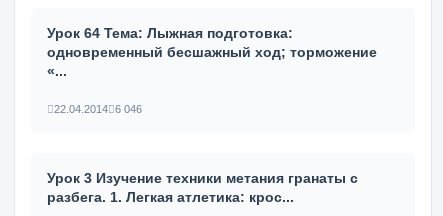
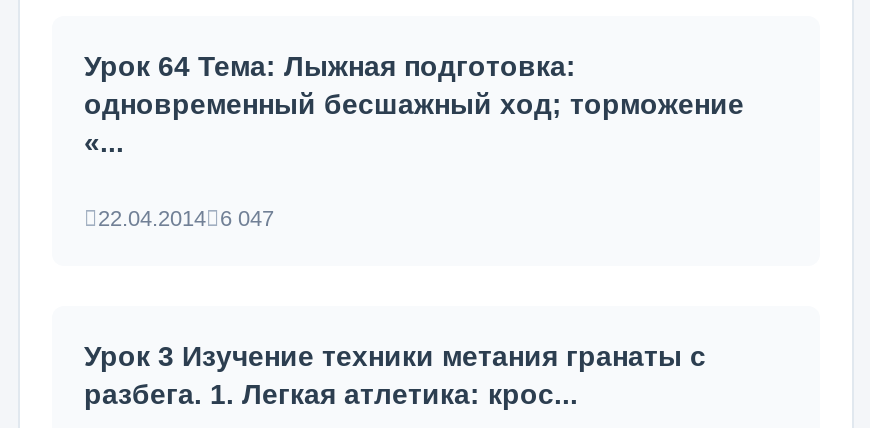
[54,103,142,115] 22.04.2014 6 046 -> [98,206,274,230] 22.04.2014 6 047

